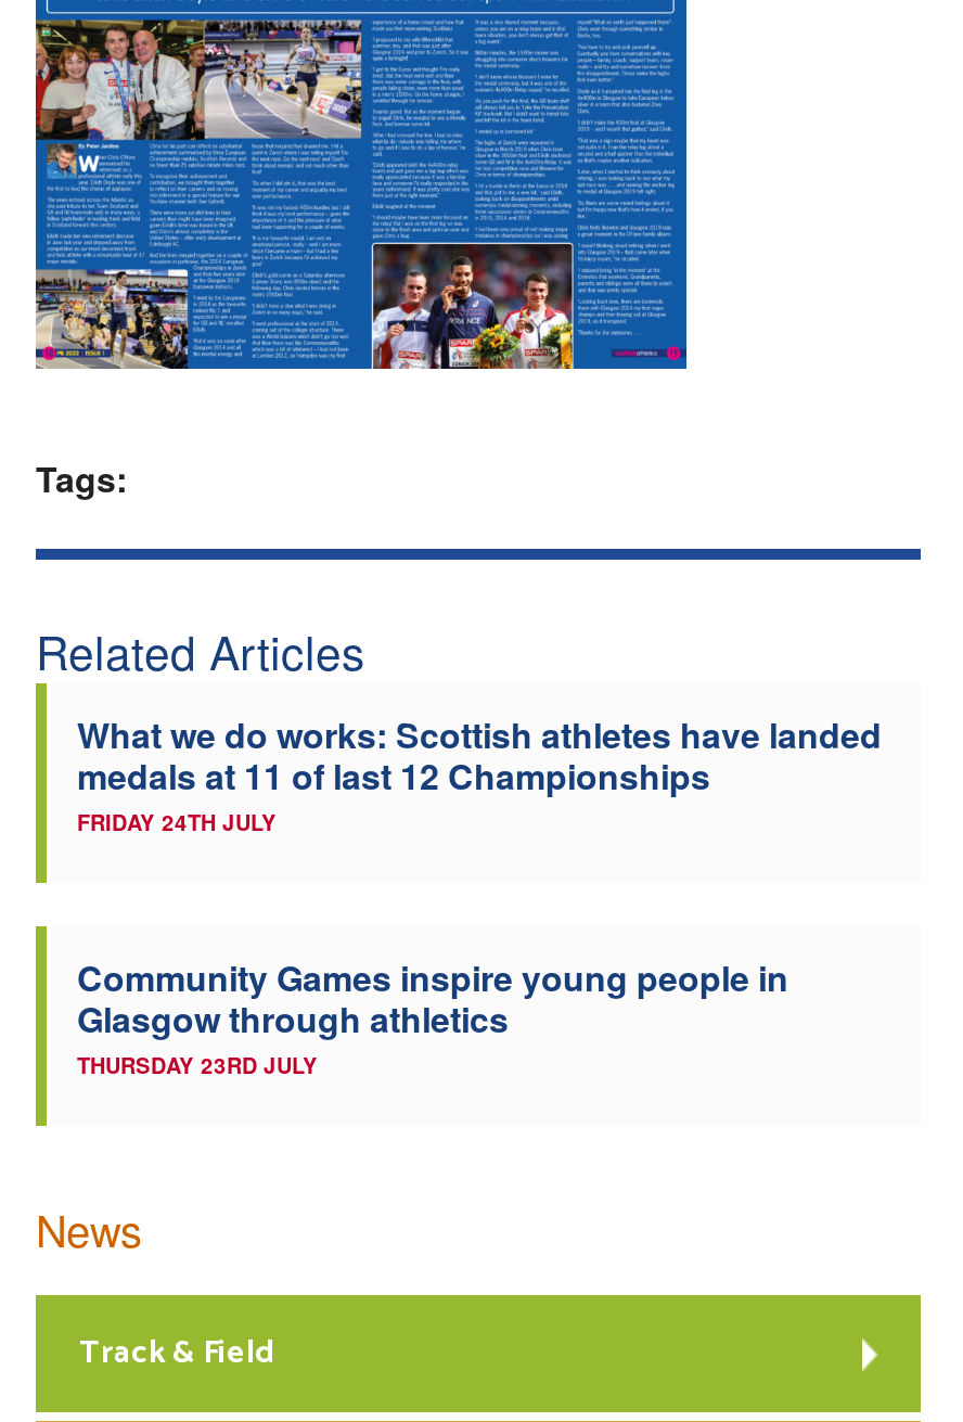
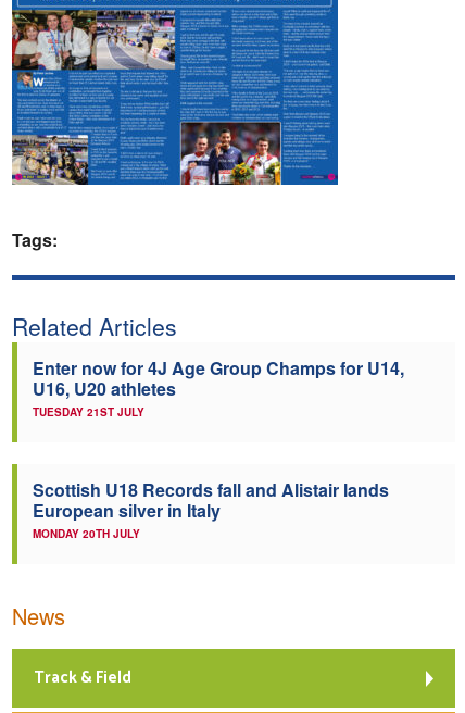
[77,709,882,837] What we do works: Scottish athletes have landed | medals at 11 of last 12 Championships | FRIDAY 24TH JULY -> [33,355,404,420] Enter now for 4J Age Group Champs for U14, | U16, U20 athletes | TUESDAY 21ST JULY
[77,952,788,1080] Community Games inspire young people in | Glasgow through athletics | THURSDAY 23RD JULY -> [33,477,389,541] Scottish U18 Records fall and Alistair lands | European silver in Italy | MONDAY 20TH JULY

